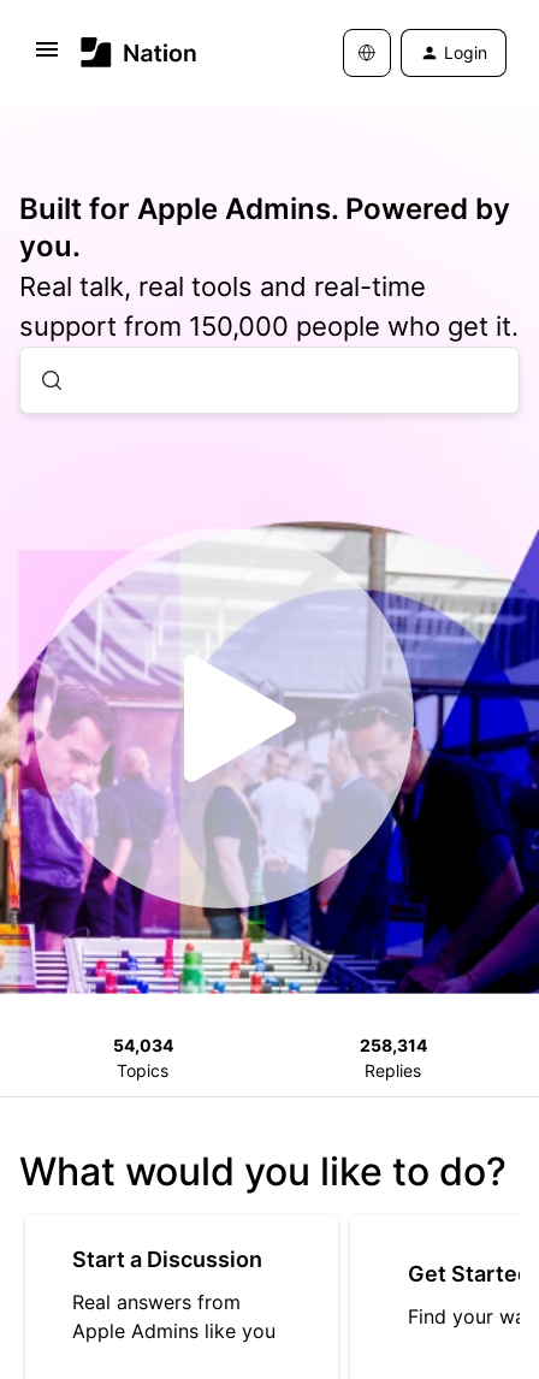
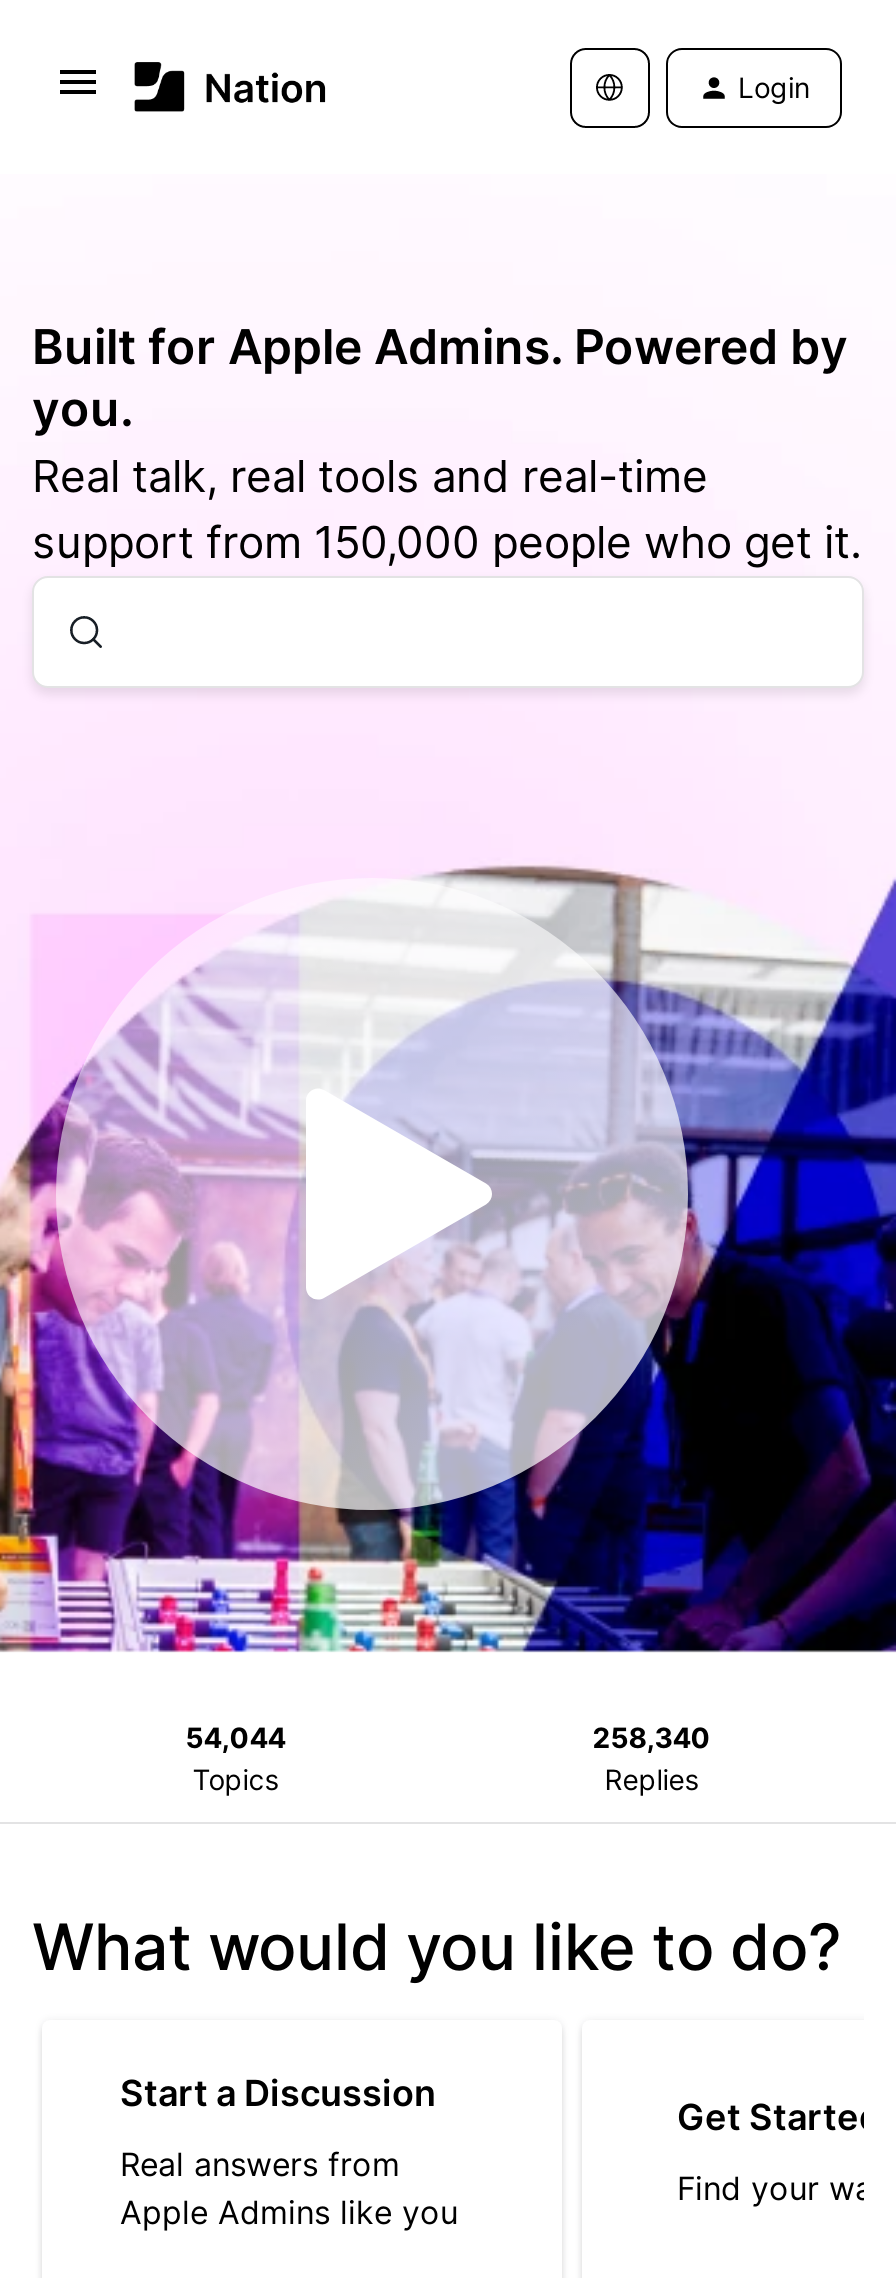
[112,1035,173,1056] 54,034 -> [186,1720,286,1754] 54,044
[359,1035,427,1056] 258,314 -> [592,1720,710,1754] 258,340

